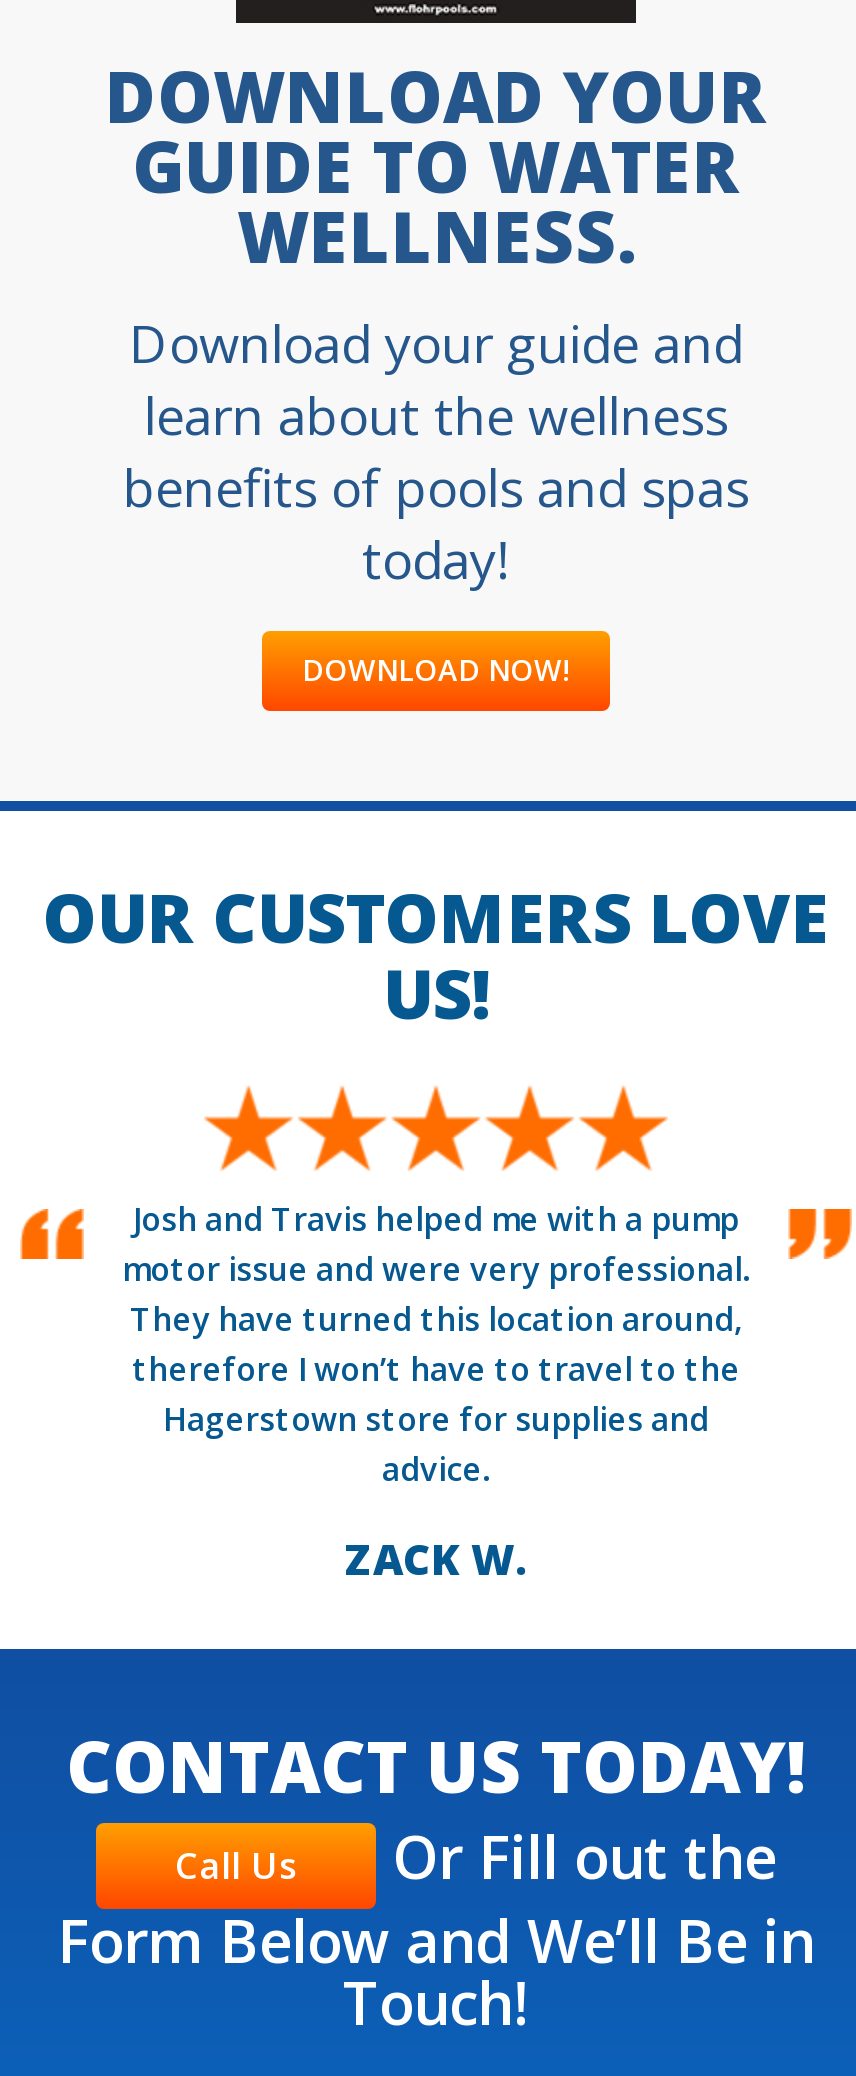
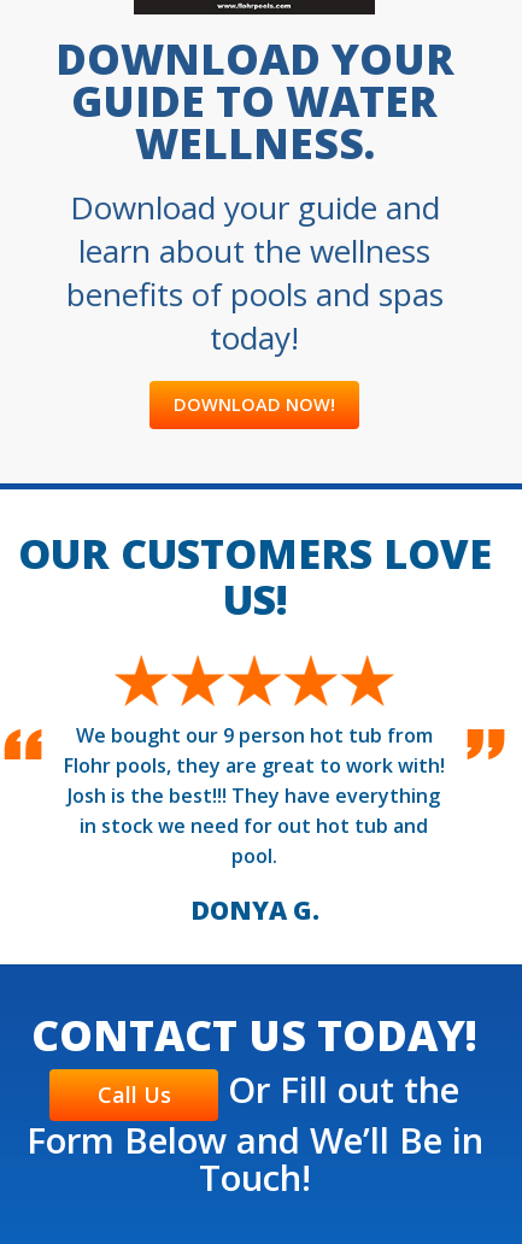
[122,1197,750,1491] Josh and Travis helped me with a pump | motor issue and were very professional. | They have turned this location around, | therefore I won’t have to travel to the | Hagerstown store for supplies and | advice. -> [64,722,445,869] We bought our 9 person hot tub from | Flohr pools, they are great to work with! | Josh is the best!!! They have everything | in stock we need for out hot tub and | pool.
[345,1531,527,1587] ZACK W. -> [190,893,319,927] DONYA G.

